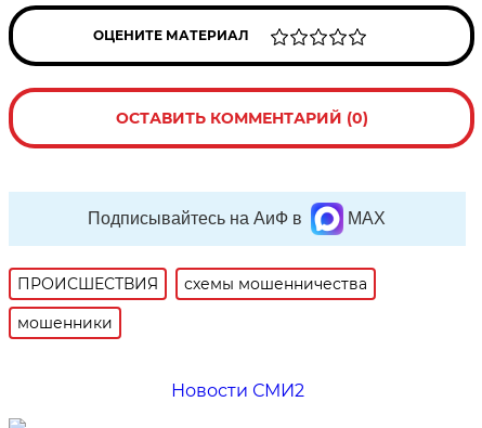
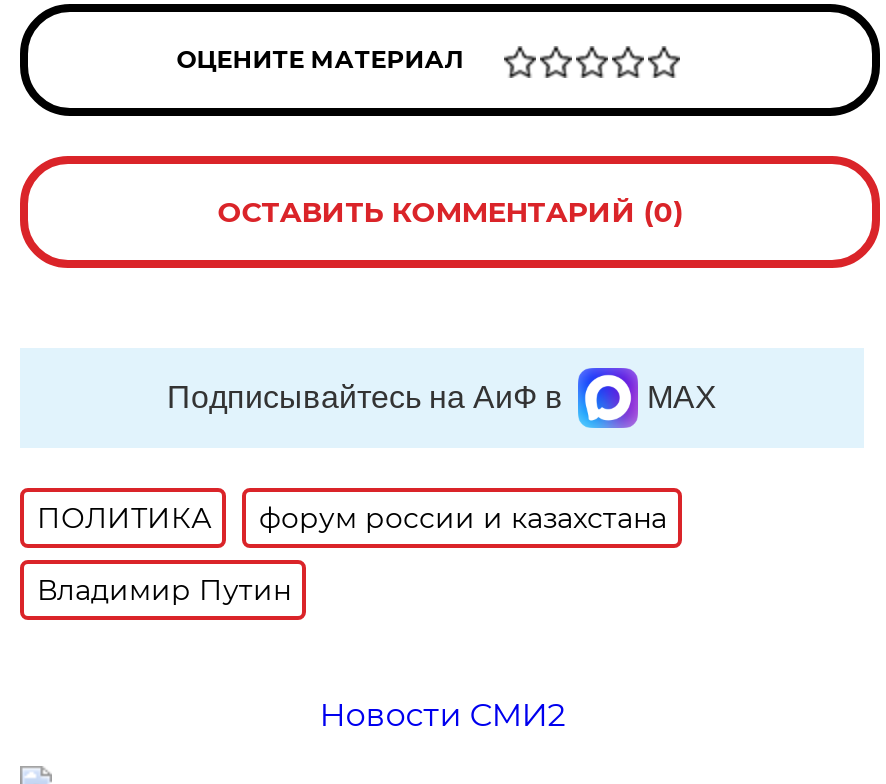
[18,274,368,294] ПРОИСШЕСТВИЯ | схемы мошенничества -> [37,500,667,536] ПОЛИТИКА | форум россии и казахстана
[18,313,113,333] мошенники -> [37,572,291,608] Владимир Путин

